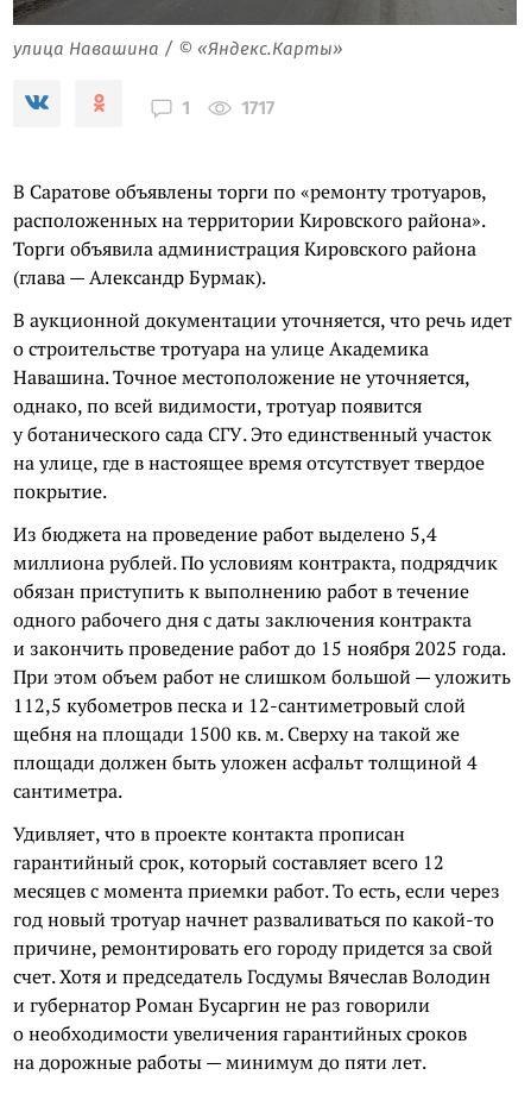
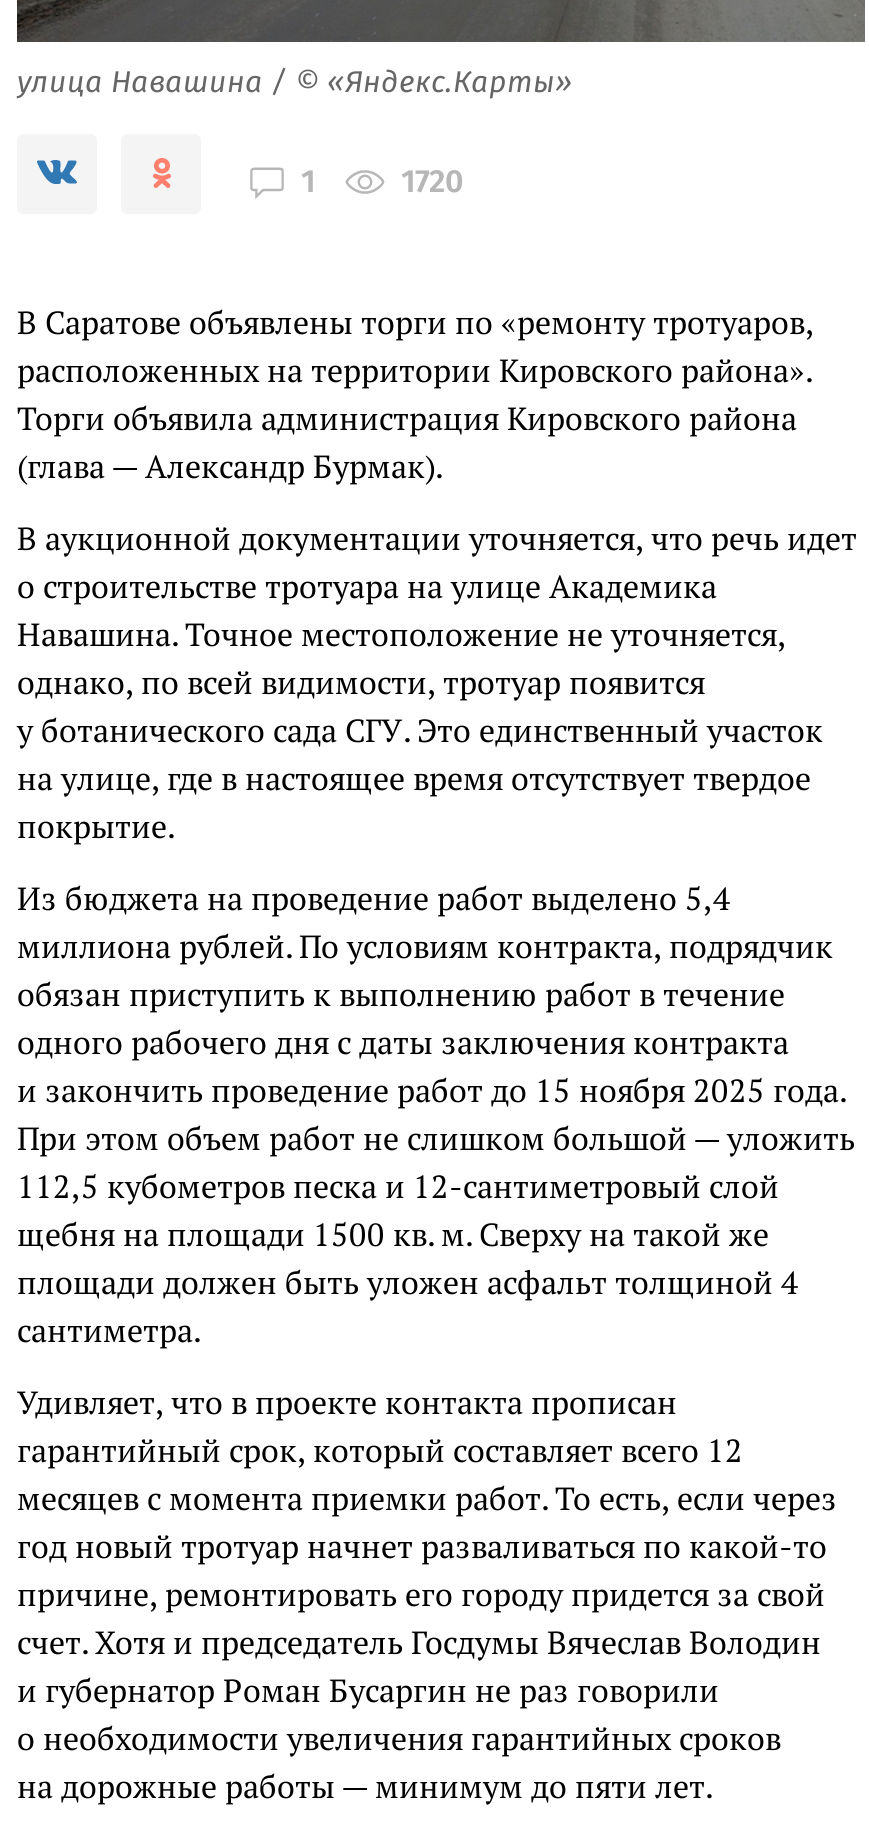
[241,96,274,119] 1717 -> [401,162,463,200] 1720

